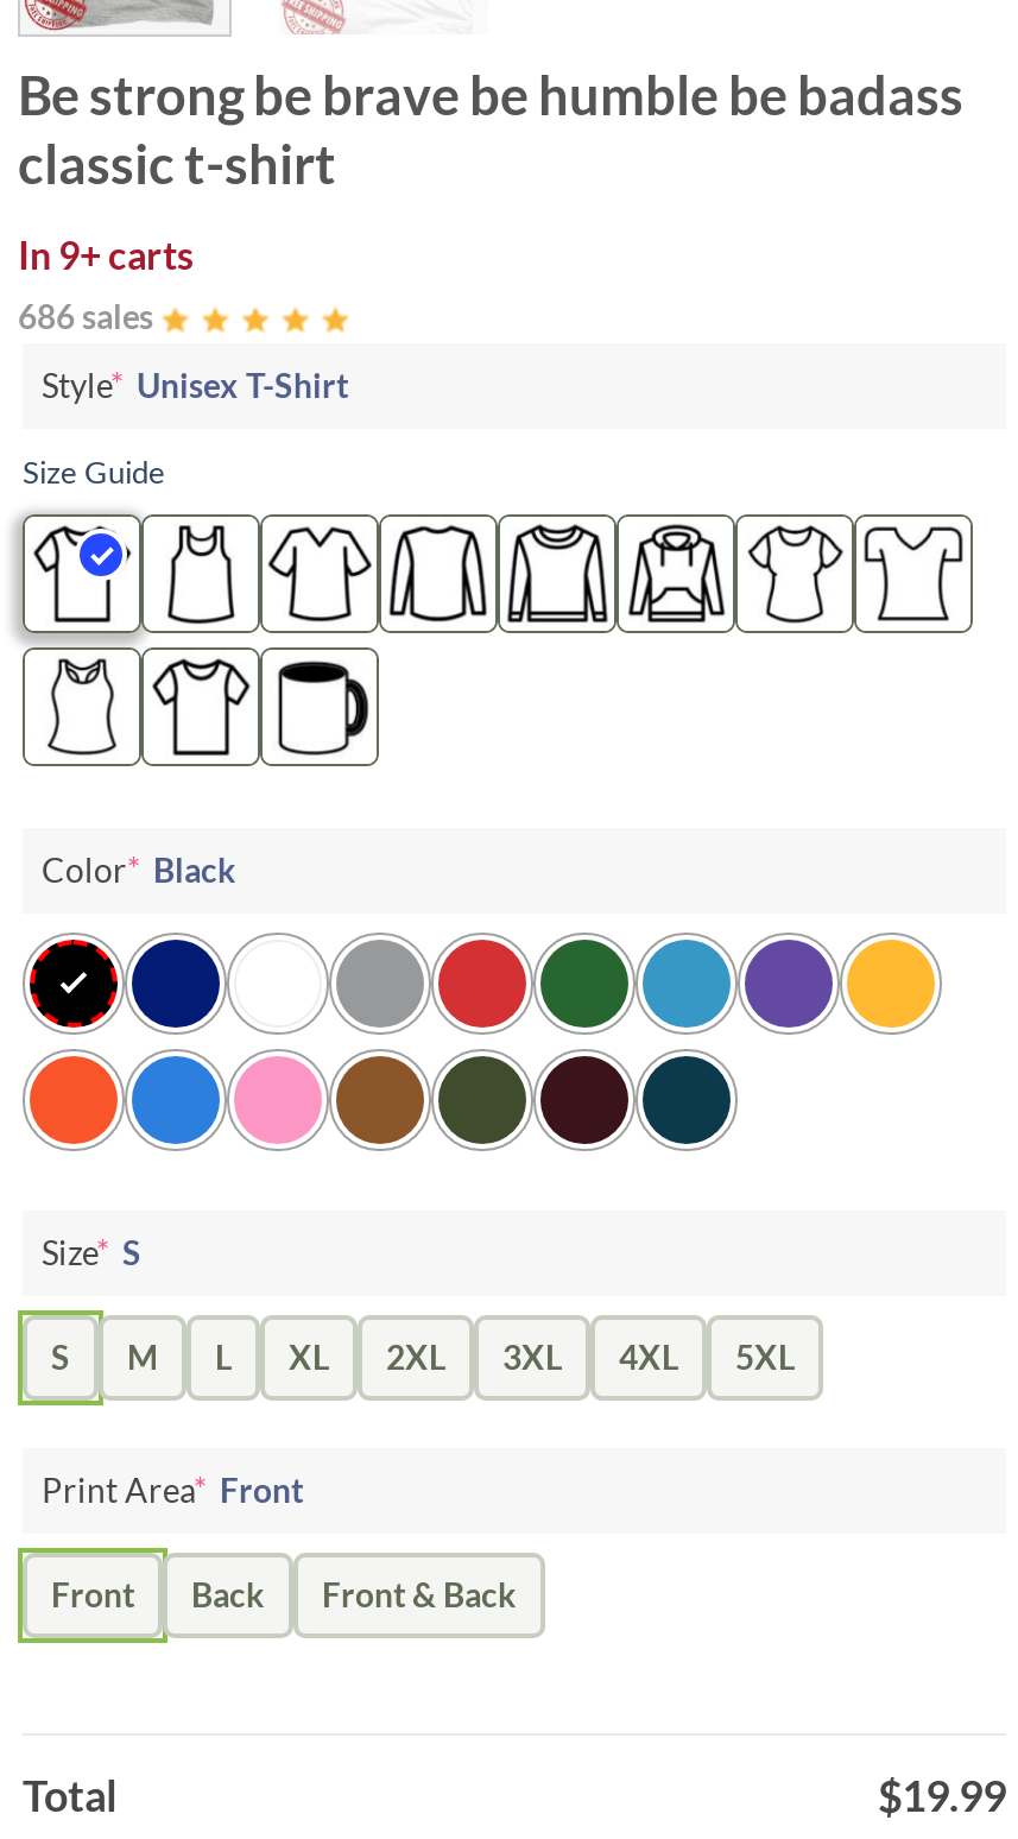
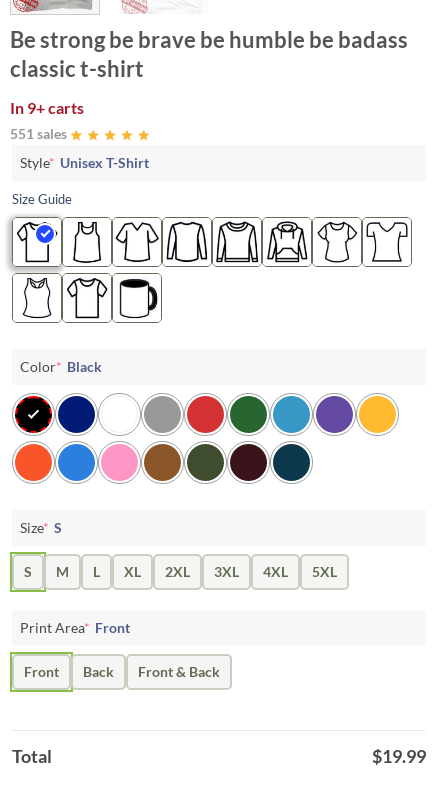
[18,296,153,337] 686 sales -> [10,125,67,142] 551 sales

